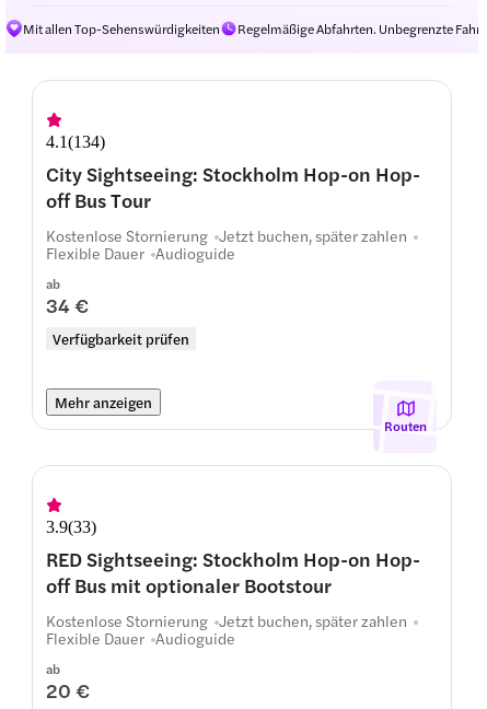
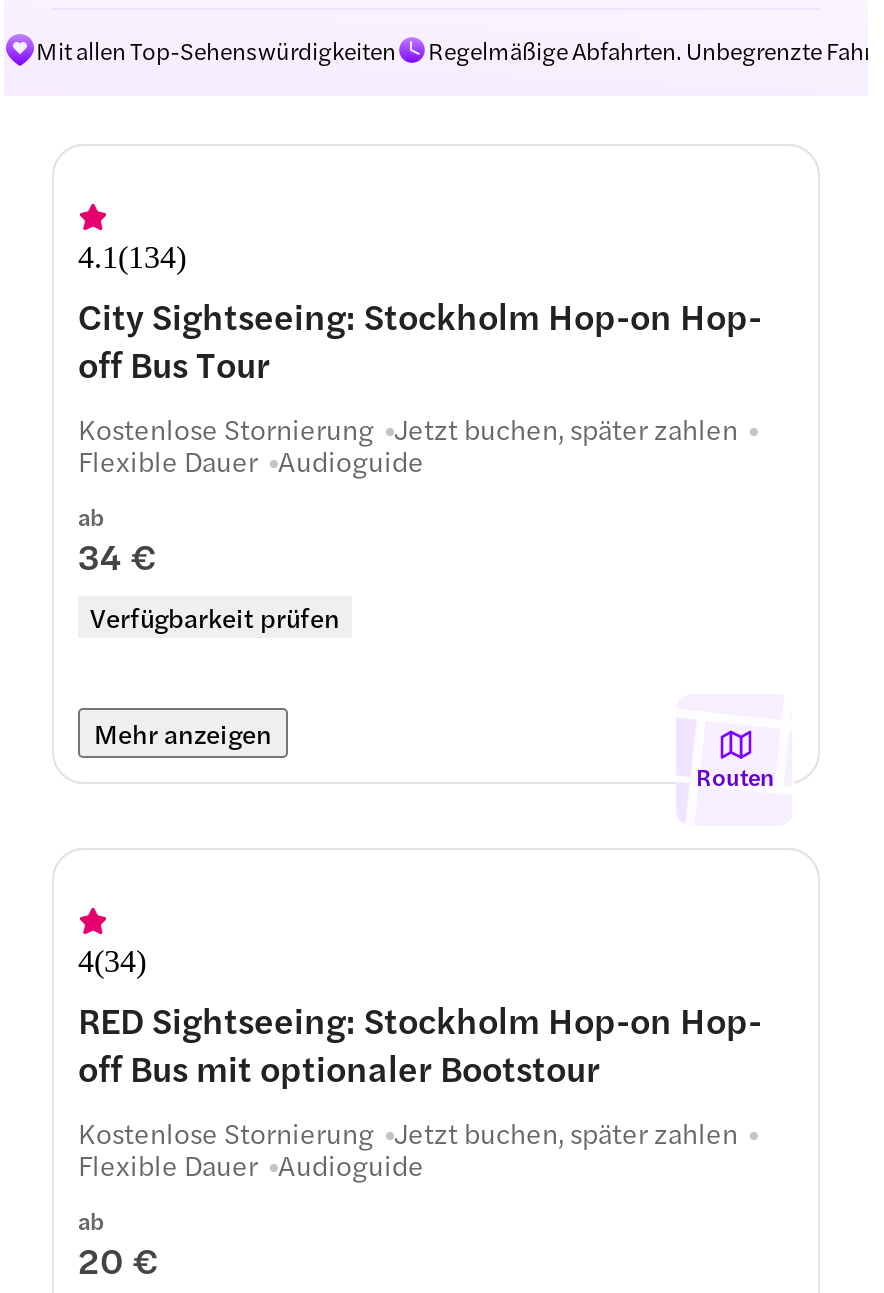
[46,518,96,536] 3.9(33) -> [78,944,146,978] 4(34)

